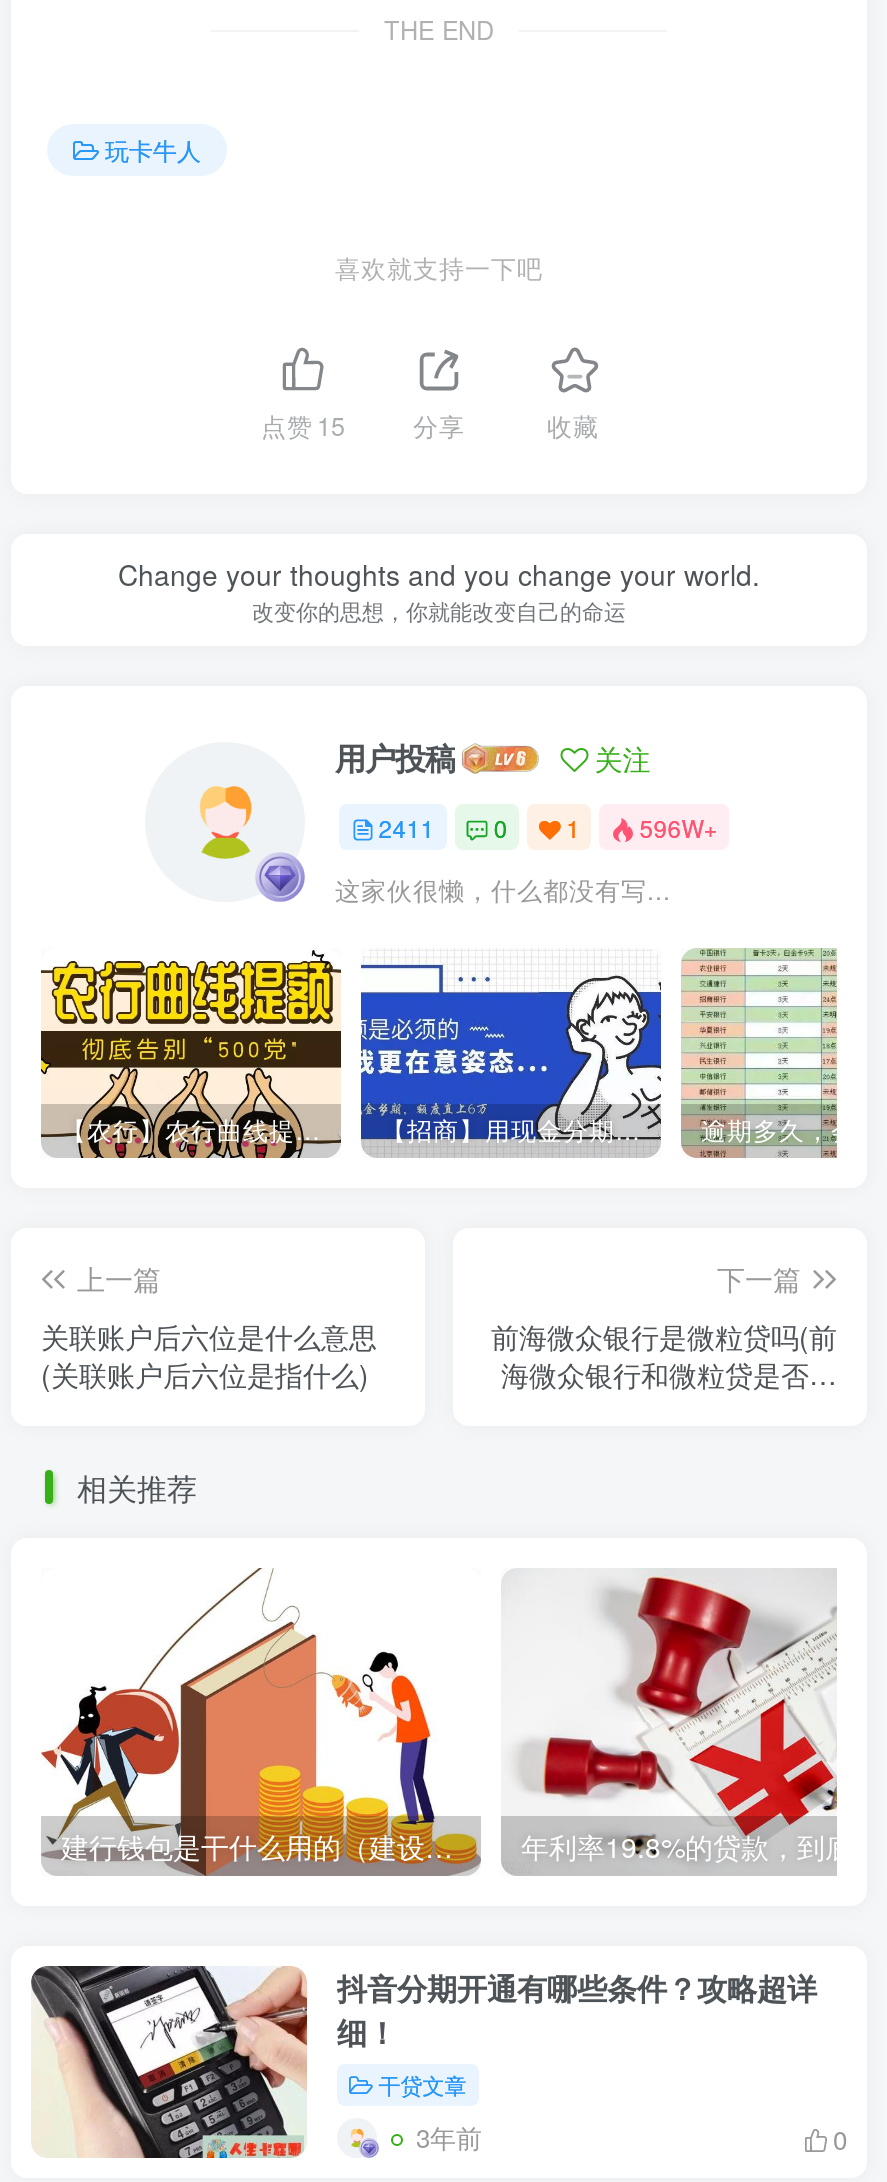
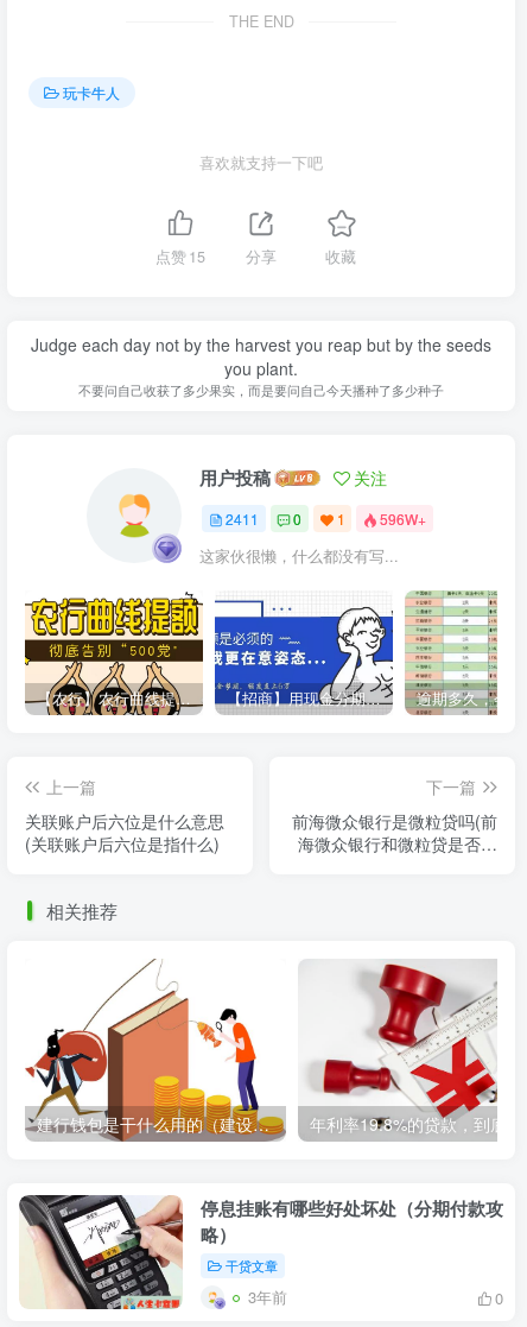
[118,554,760,626] Change your thoughts and you change your world. | 改变你的思想，你就能改变自己的命运 -> [31,333,491,399] Judge each day not by the harvest you reap but by the seeds | you plant. | 不要问自己收获了多少果实，而是要问自己今天播种了多少种子
[337,1965,817,2053] 抖音分期开通有哪些条件？攻略超详 | 细！ -> [201,1195,503,1247] 停息挂账有哪些好处坏处（分期付款攻 | 略）

